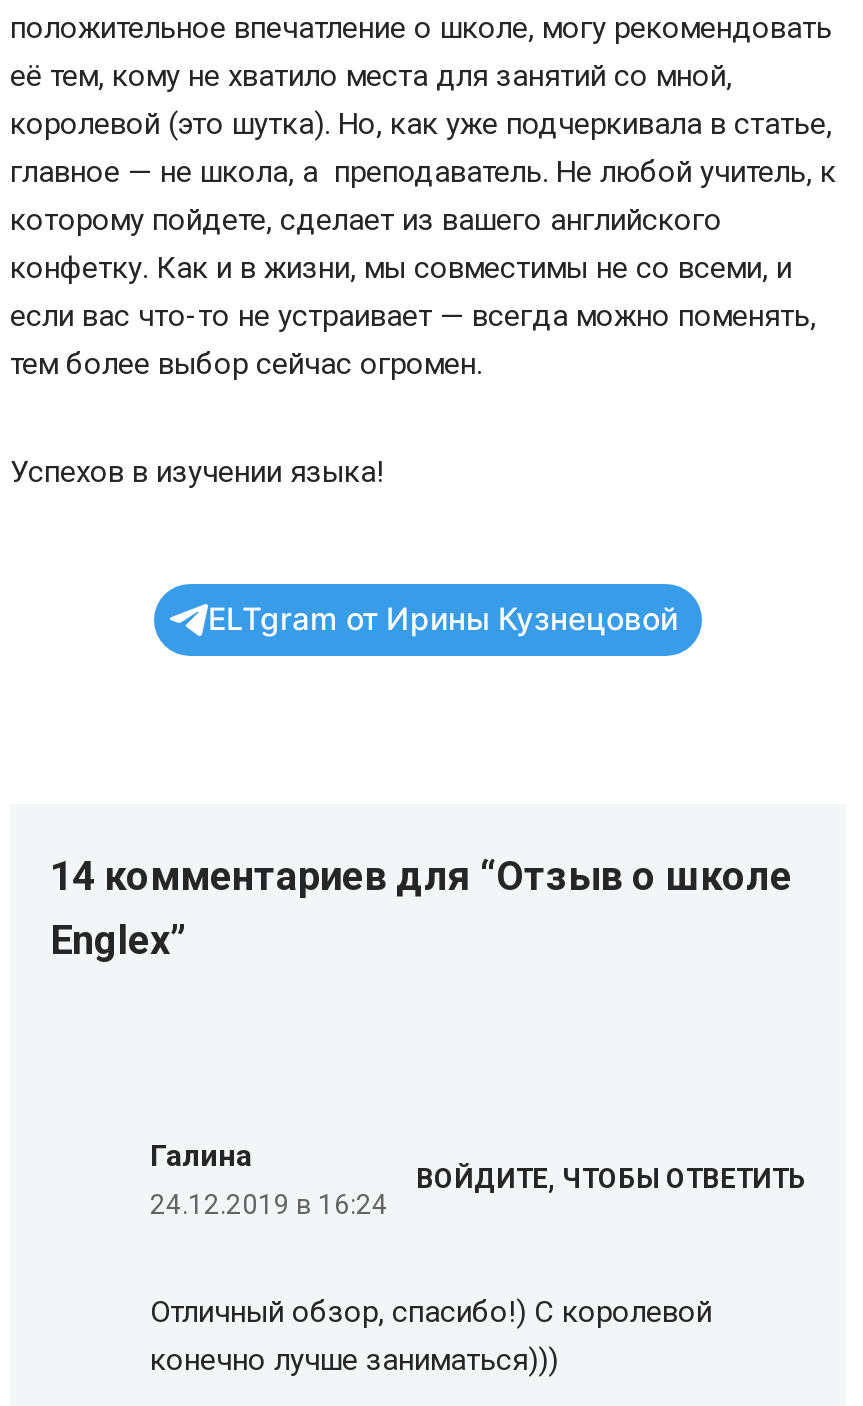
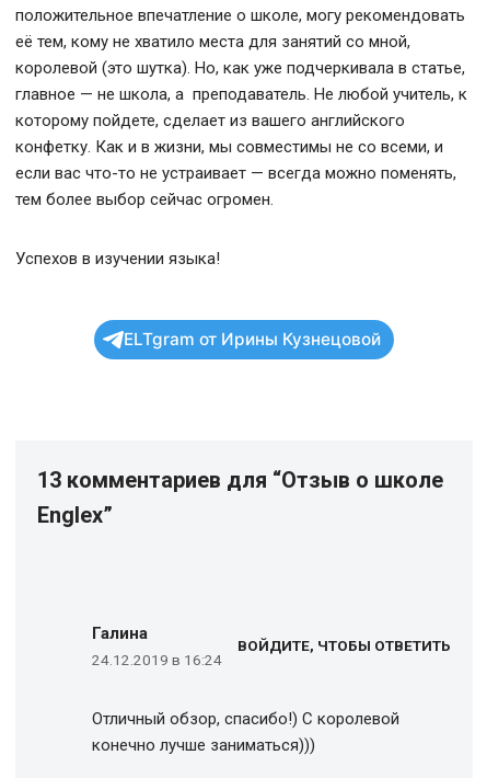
[50,852,792,900] 14 комментариев для “Отзыв о школе -> [37,467,443,493] 13 комментариев для “Отзыв о школе

